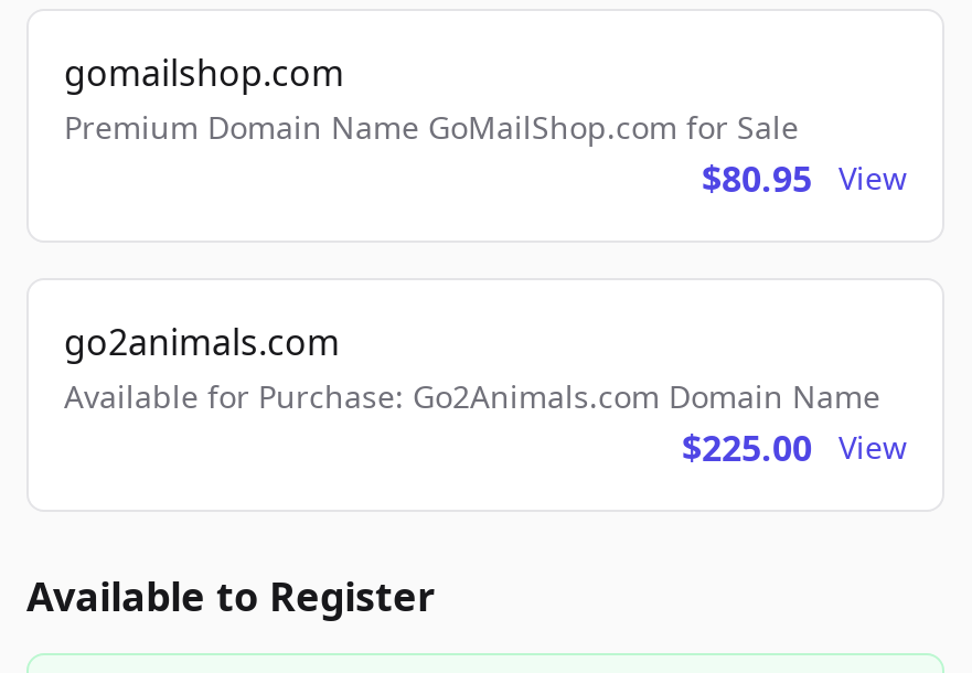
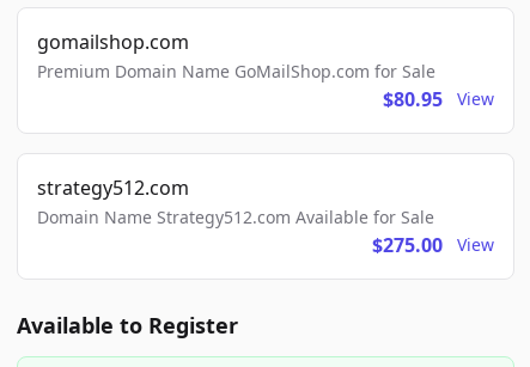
[64,318,880,473] go2animals.com | Available for Purchase: Go2Animals.com Domain Name | $225.00 -> [37,175,443,258] strategy512.com | Domain Name Strategy512.com Available for Sale | $275.00

